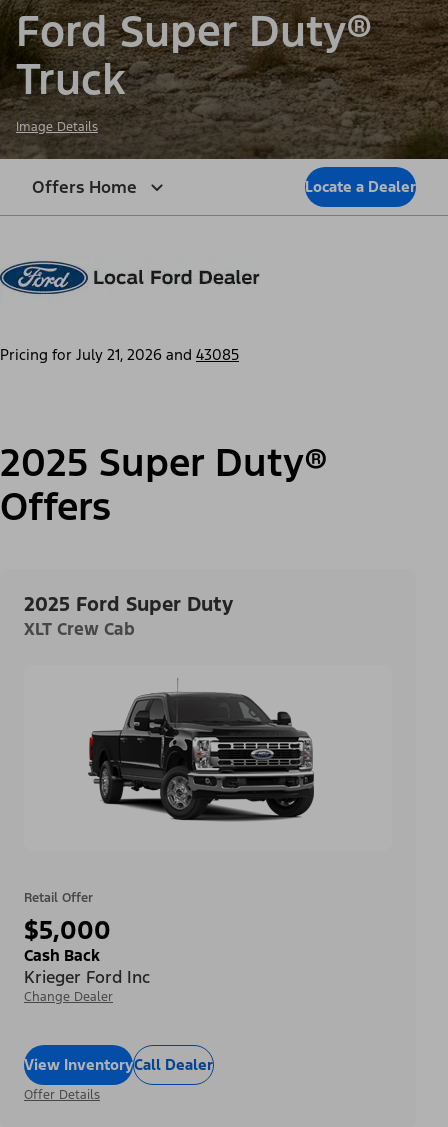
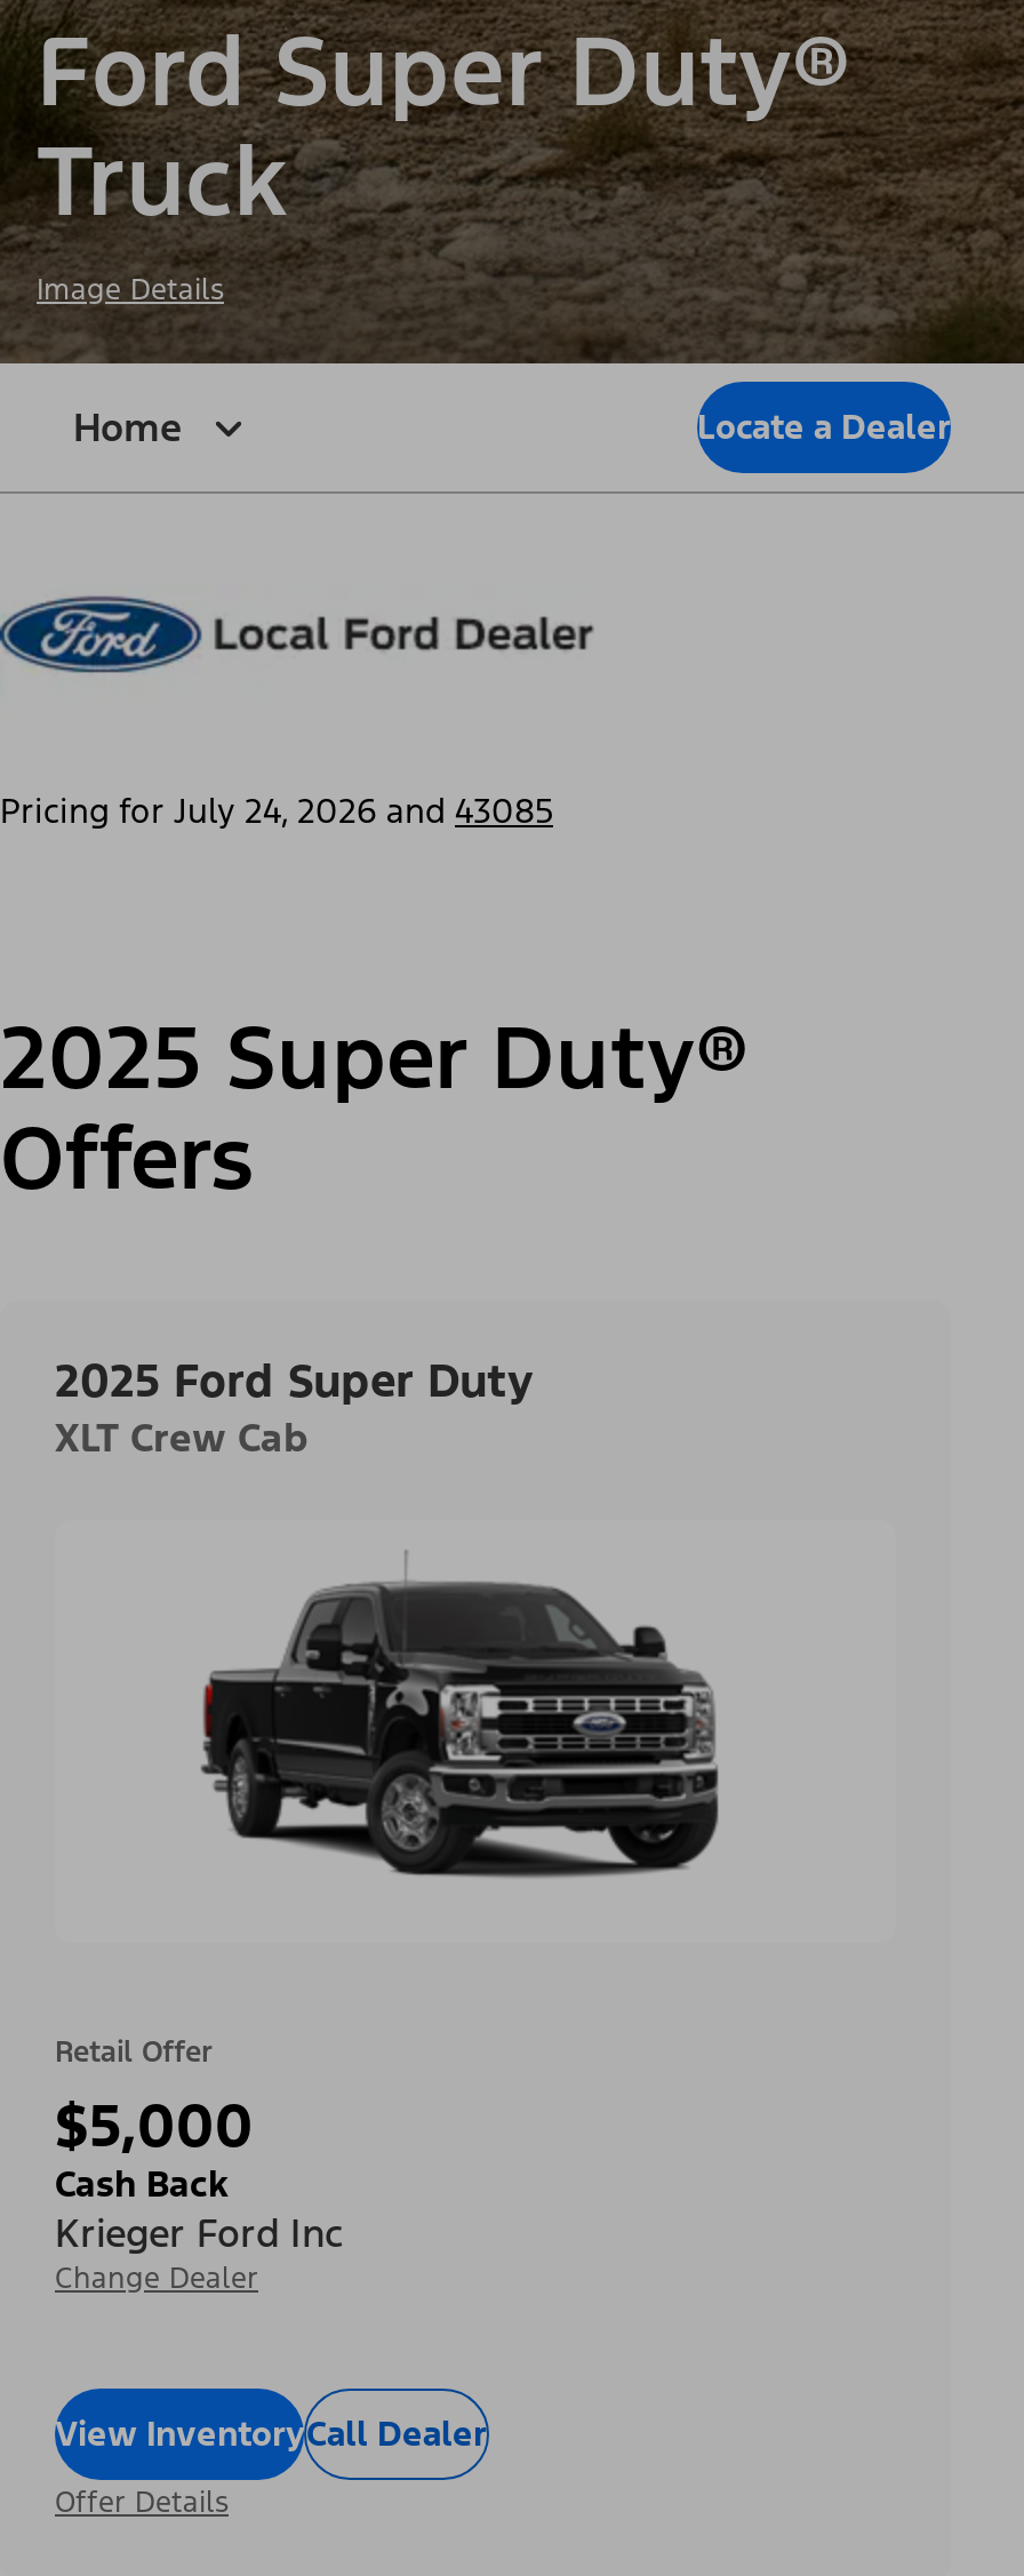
[32,176,137,198] Offers Home -> [73,403,183,453] Home
[0,345,239,364] Pricing for July 21, 2026 and 43085 -> [0,789,553,833] Pricing for July 24, 2026 and 43085

